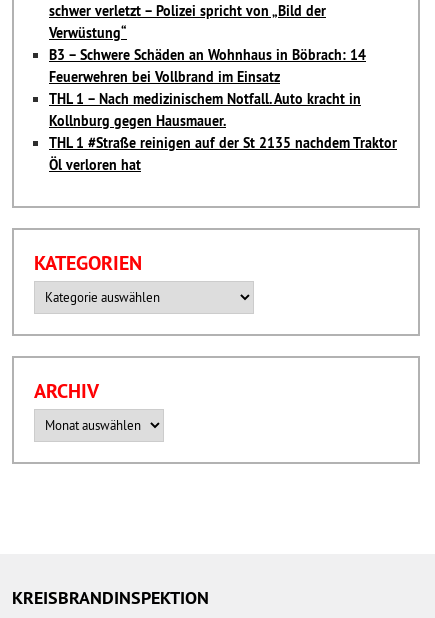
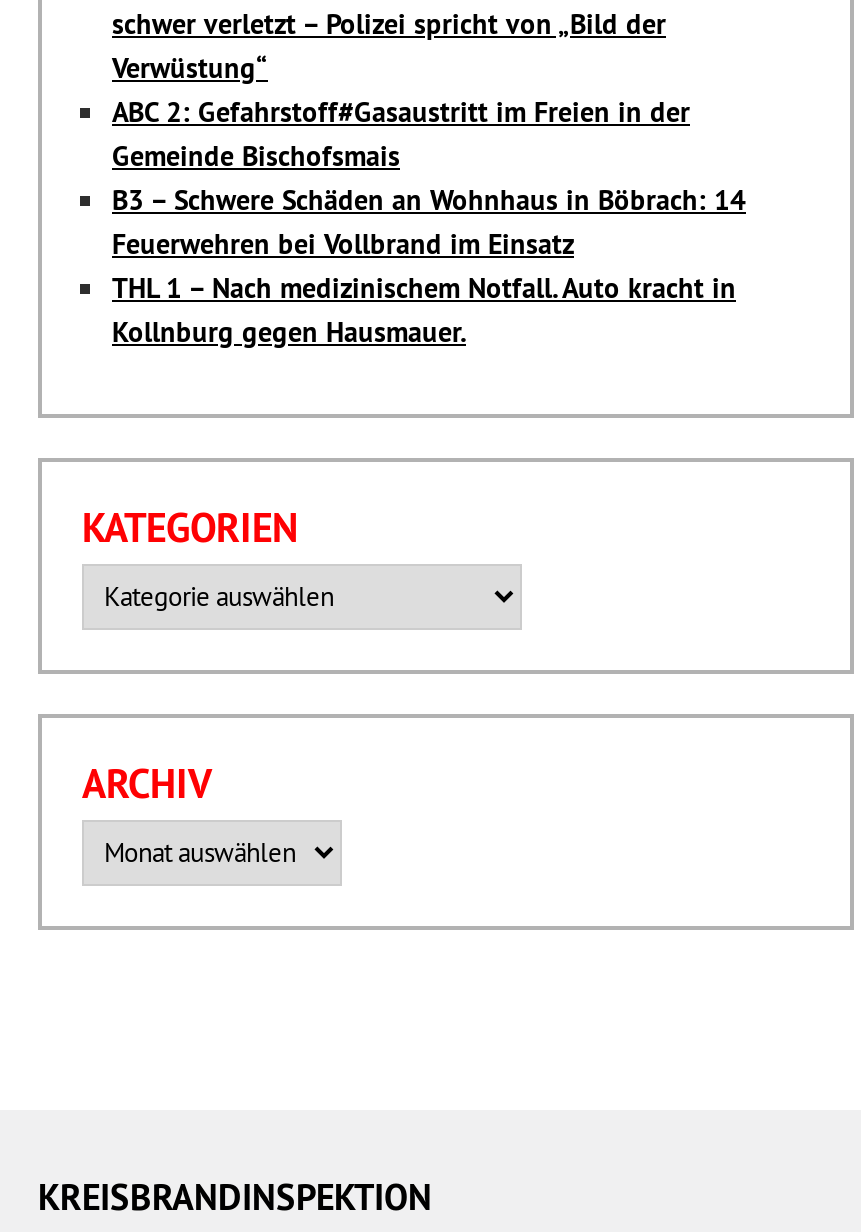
none -> [112,93,690,173] ABC 2: Gefahrstoff#Gasaustritt im Freien in der | Gemeinde Bischofsmais
moved [49,46,366,130] -> [112,181,746,349]: B3 – Schwere Schäden an Wohnhaus in Böbrach: 14 | Feuerwehren bei Vollbrand im Einsatz | THL 1 – Nach medizinischem Notfall. Auto kracht in | Kollnburg gegen Hausmauer.
[49,134,397,174] THL 1 #Straße reinigen auf der St 2135 nachdem Traktor | Öl verloren hat -> none

